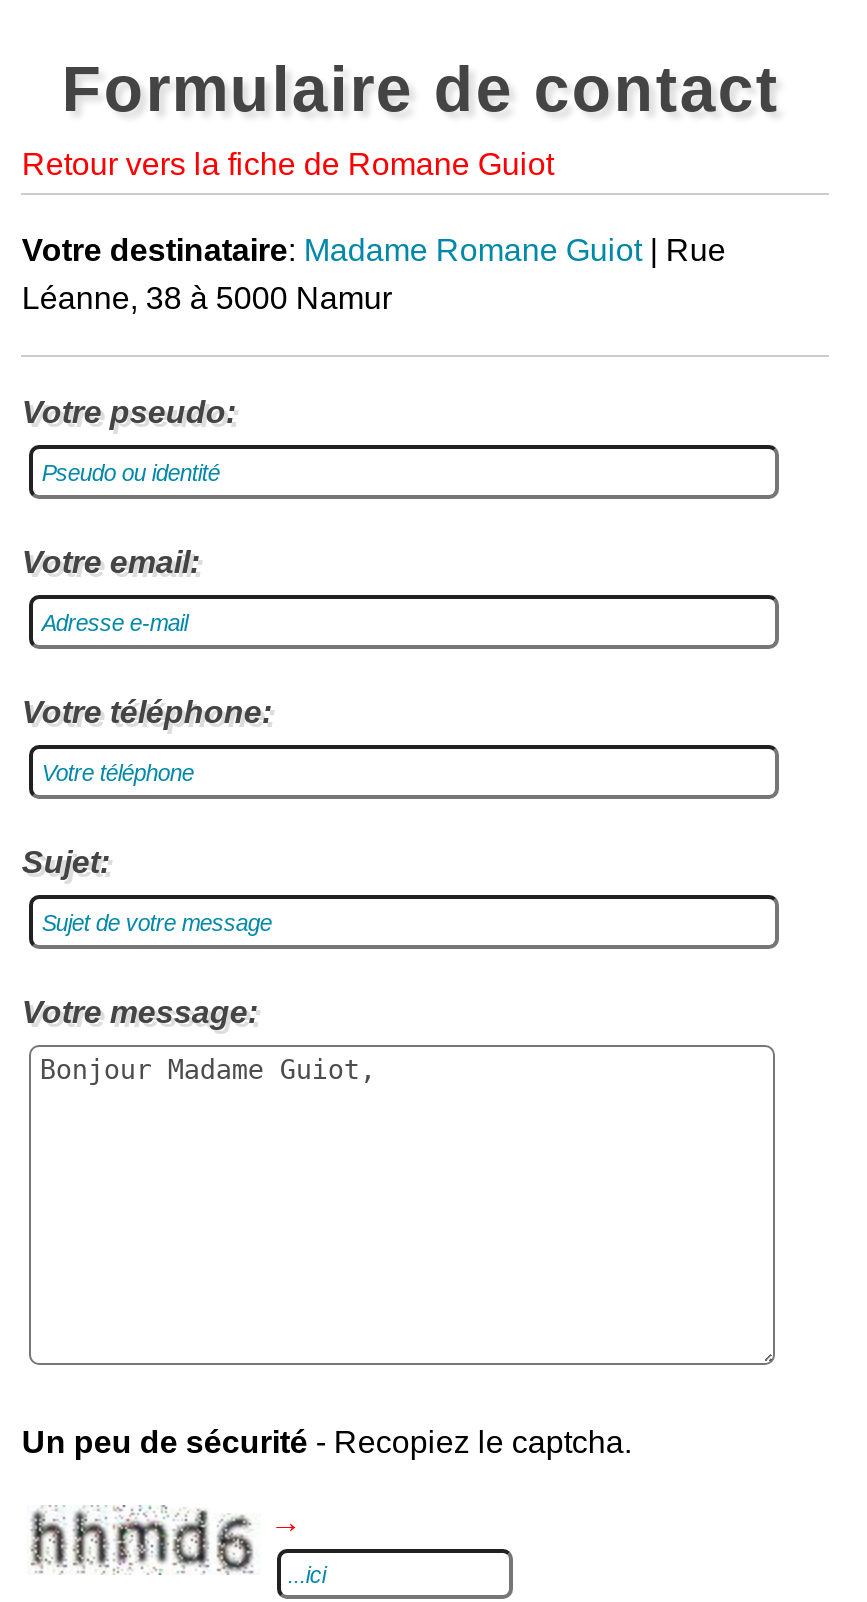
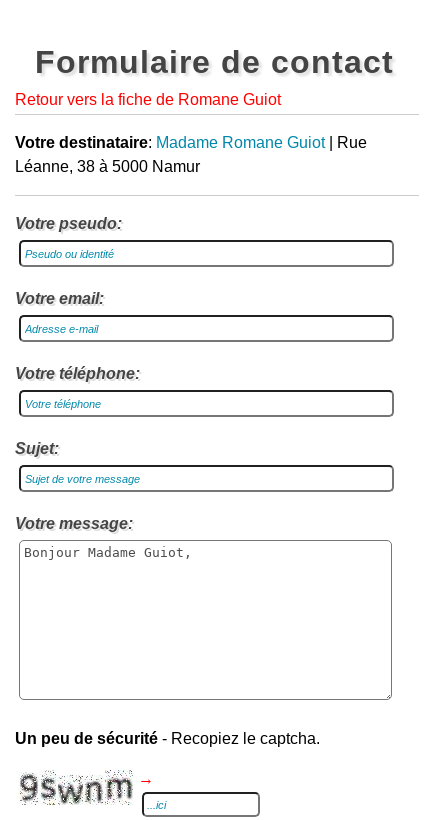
[31,1505,255,1575] [image] -> [21,770,133,806] [image]

